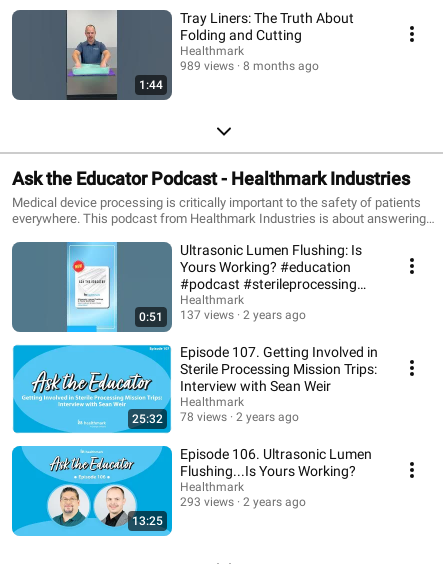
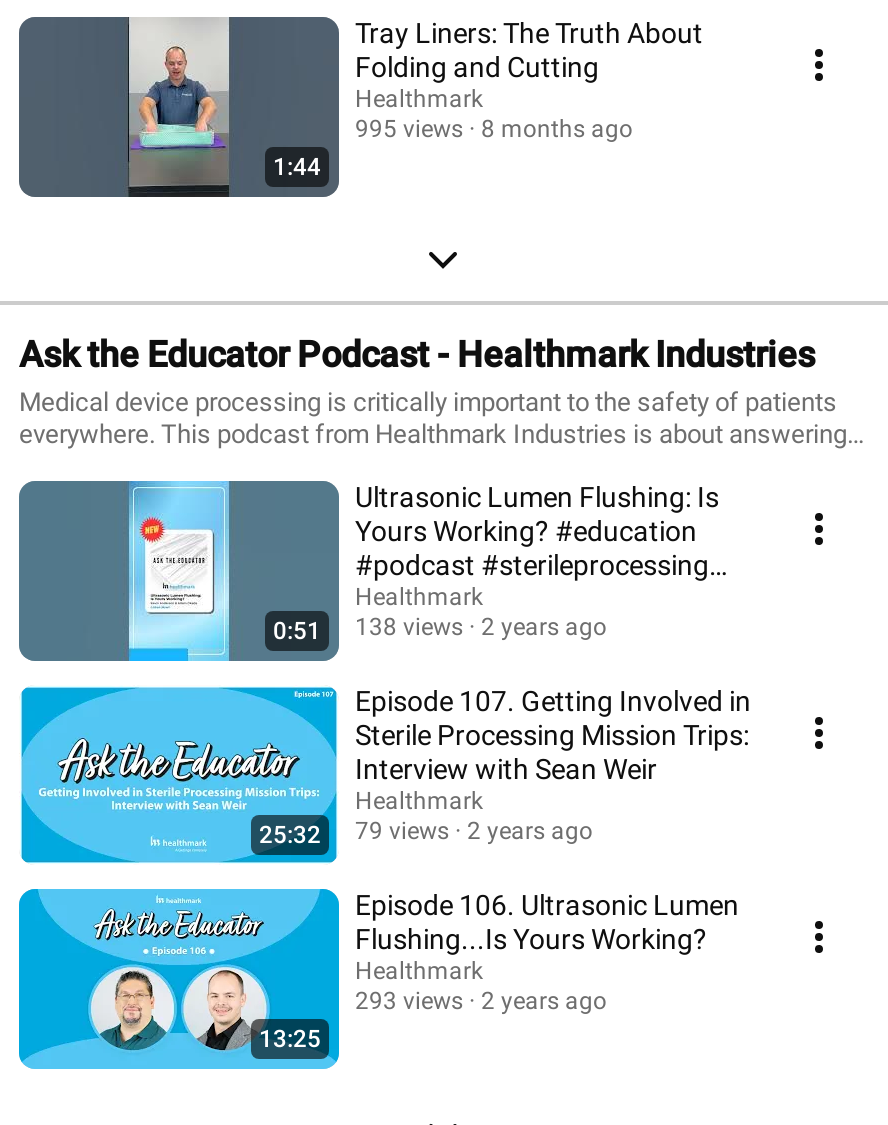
[180,59,319,73] 989 views 8 months ago -> [355,115,633,143] 995 views 8 months ago
[139,308,306,324] 0:51 137 views 2 years ago -> [273,613,607,645] 0:51 138 views 2 years ago
[132,410,299,426] 25:32 78 views 2 years ago -> [259,817,593,849] 25:32 79 views 2 years ago

